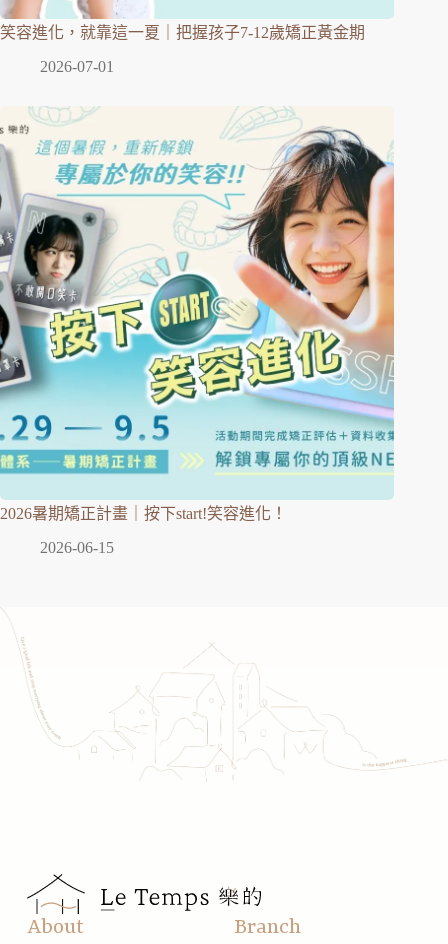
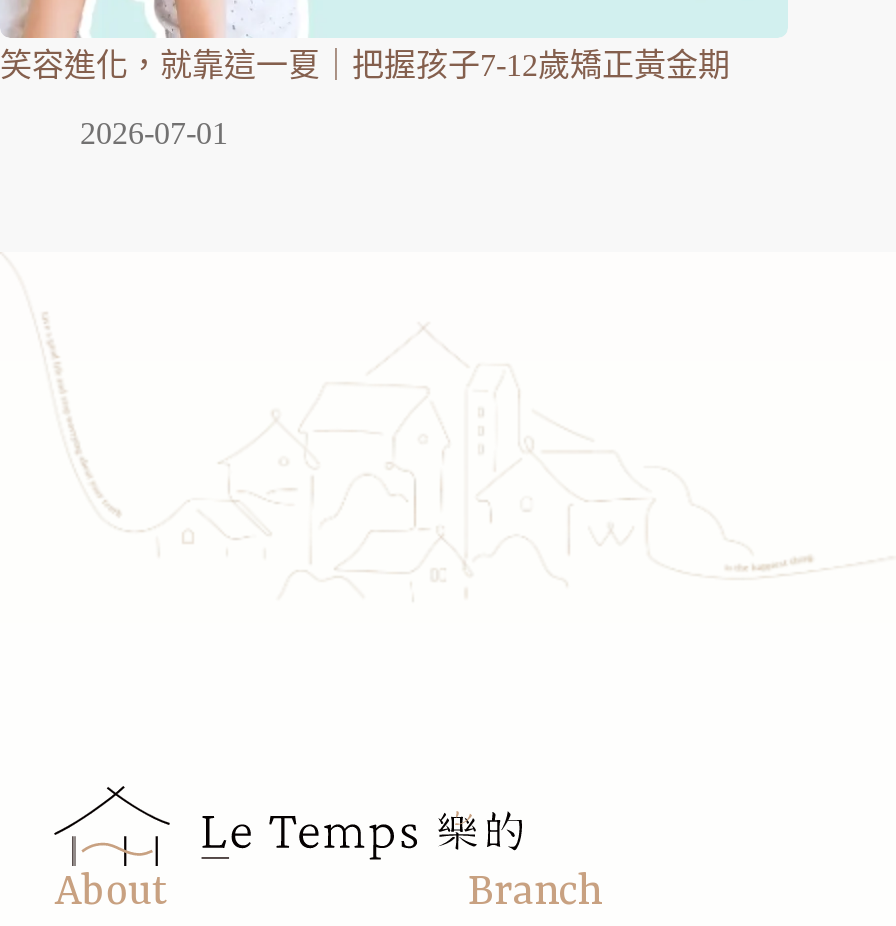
[0,116,395,556] [image] | 2026暑期矯正計畫｜按下start!笑容進化！ | 2026-06-15 -> none

